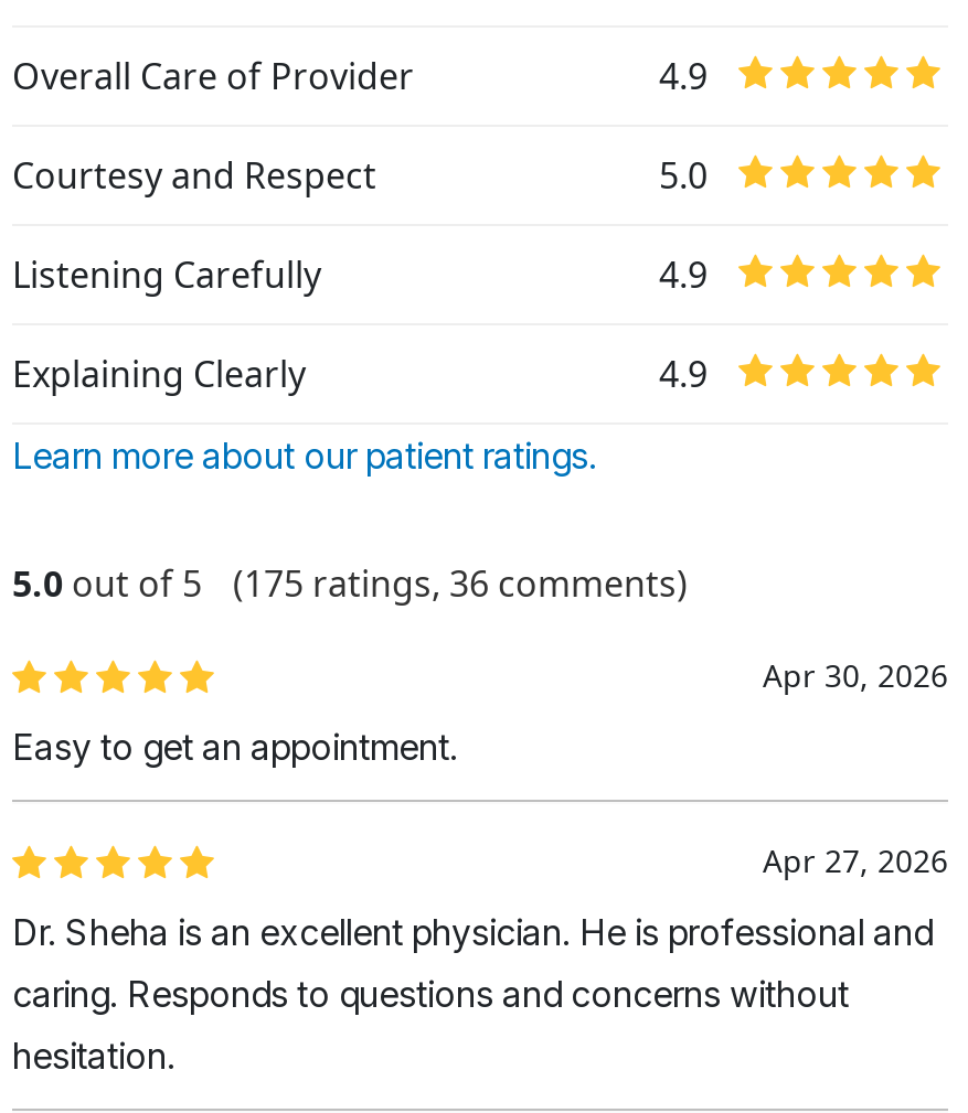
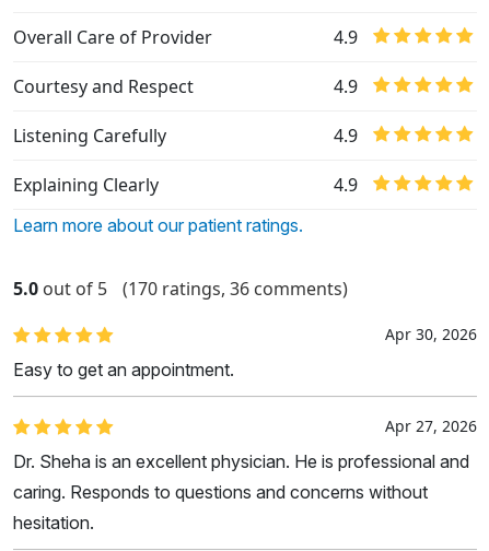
[659,150,708,199] 5.0 -> [334,74,358,98] 4.9
[233,558,688,607] (175 ratings, 36 comments) -> [123,276,348,300] (170 ratings, 36 comments)

